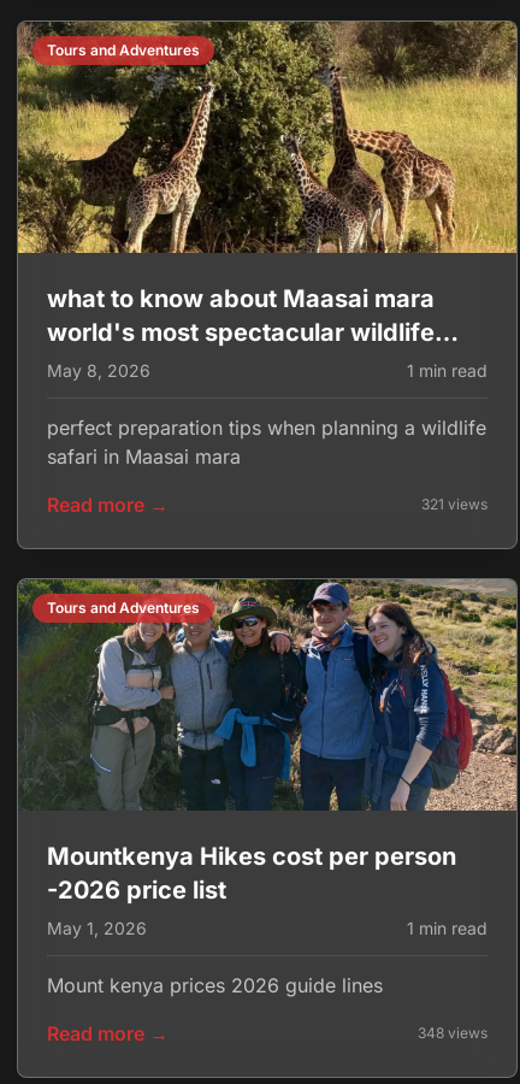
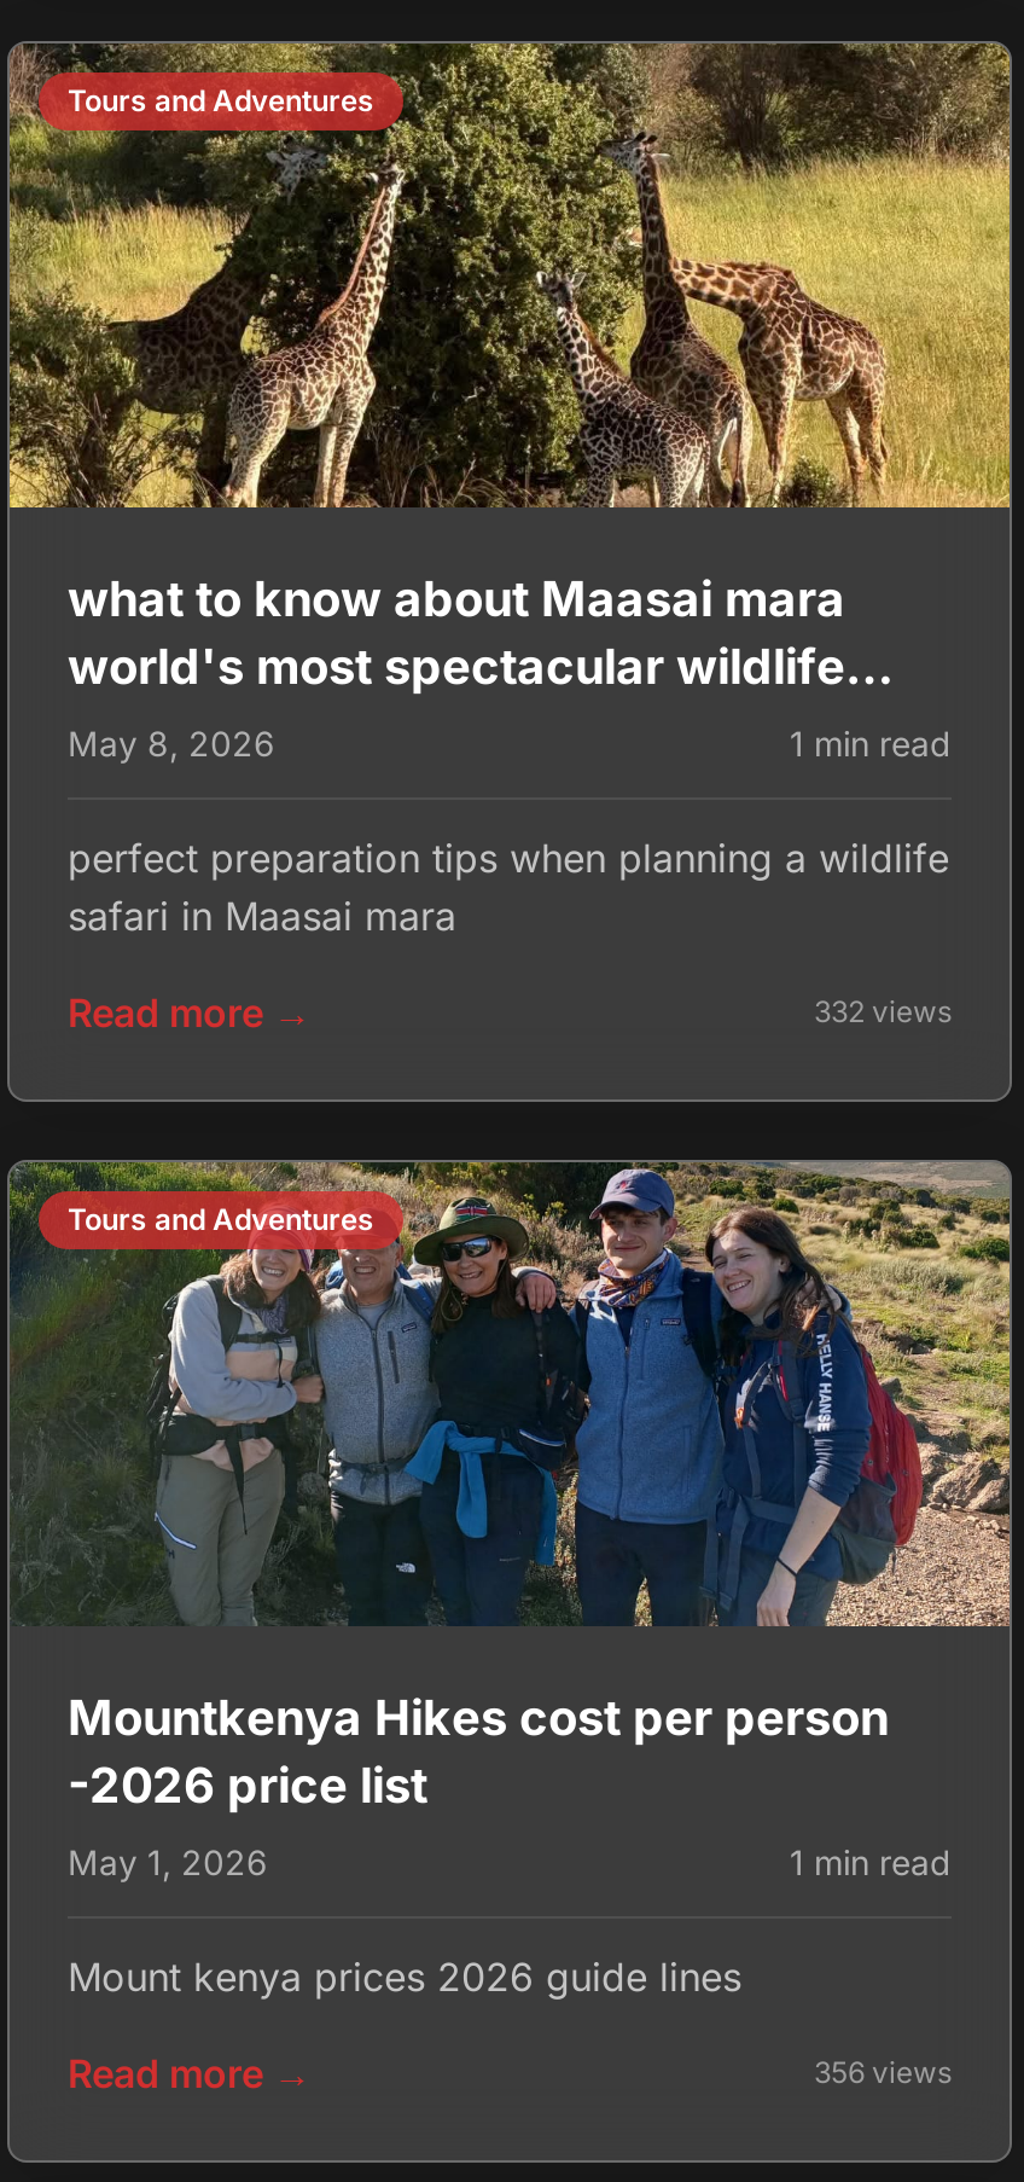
[421,495,487,513] 321 views -> [814,993,952,1029] 332 views
[418,1024,487,1042] 348 views -> [814,2054,952,2090] 356 views

